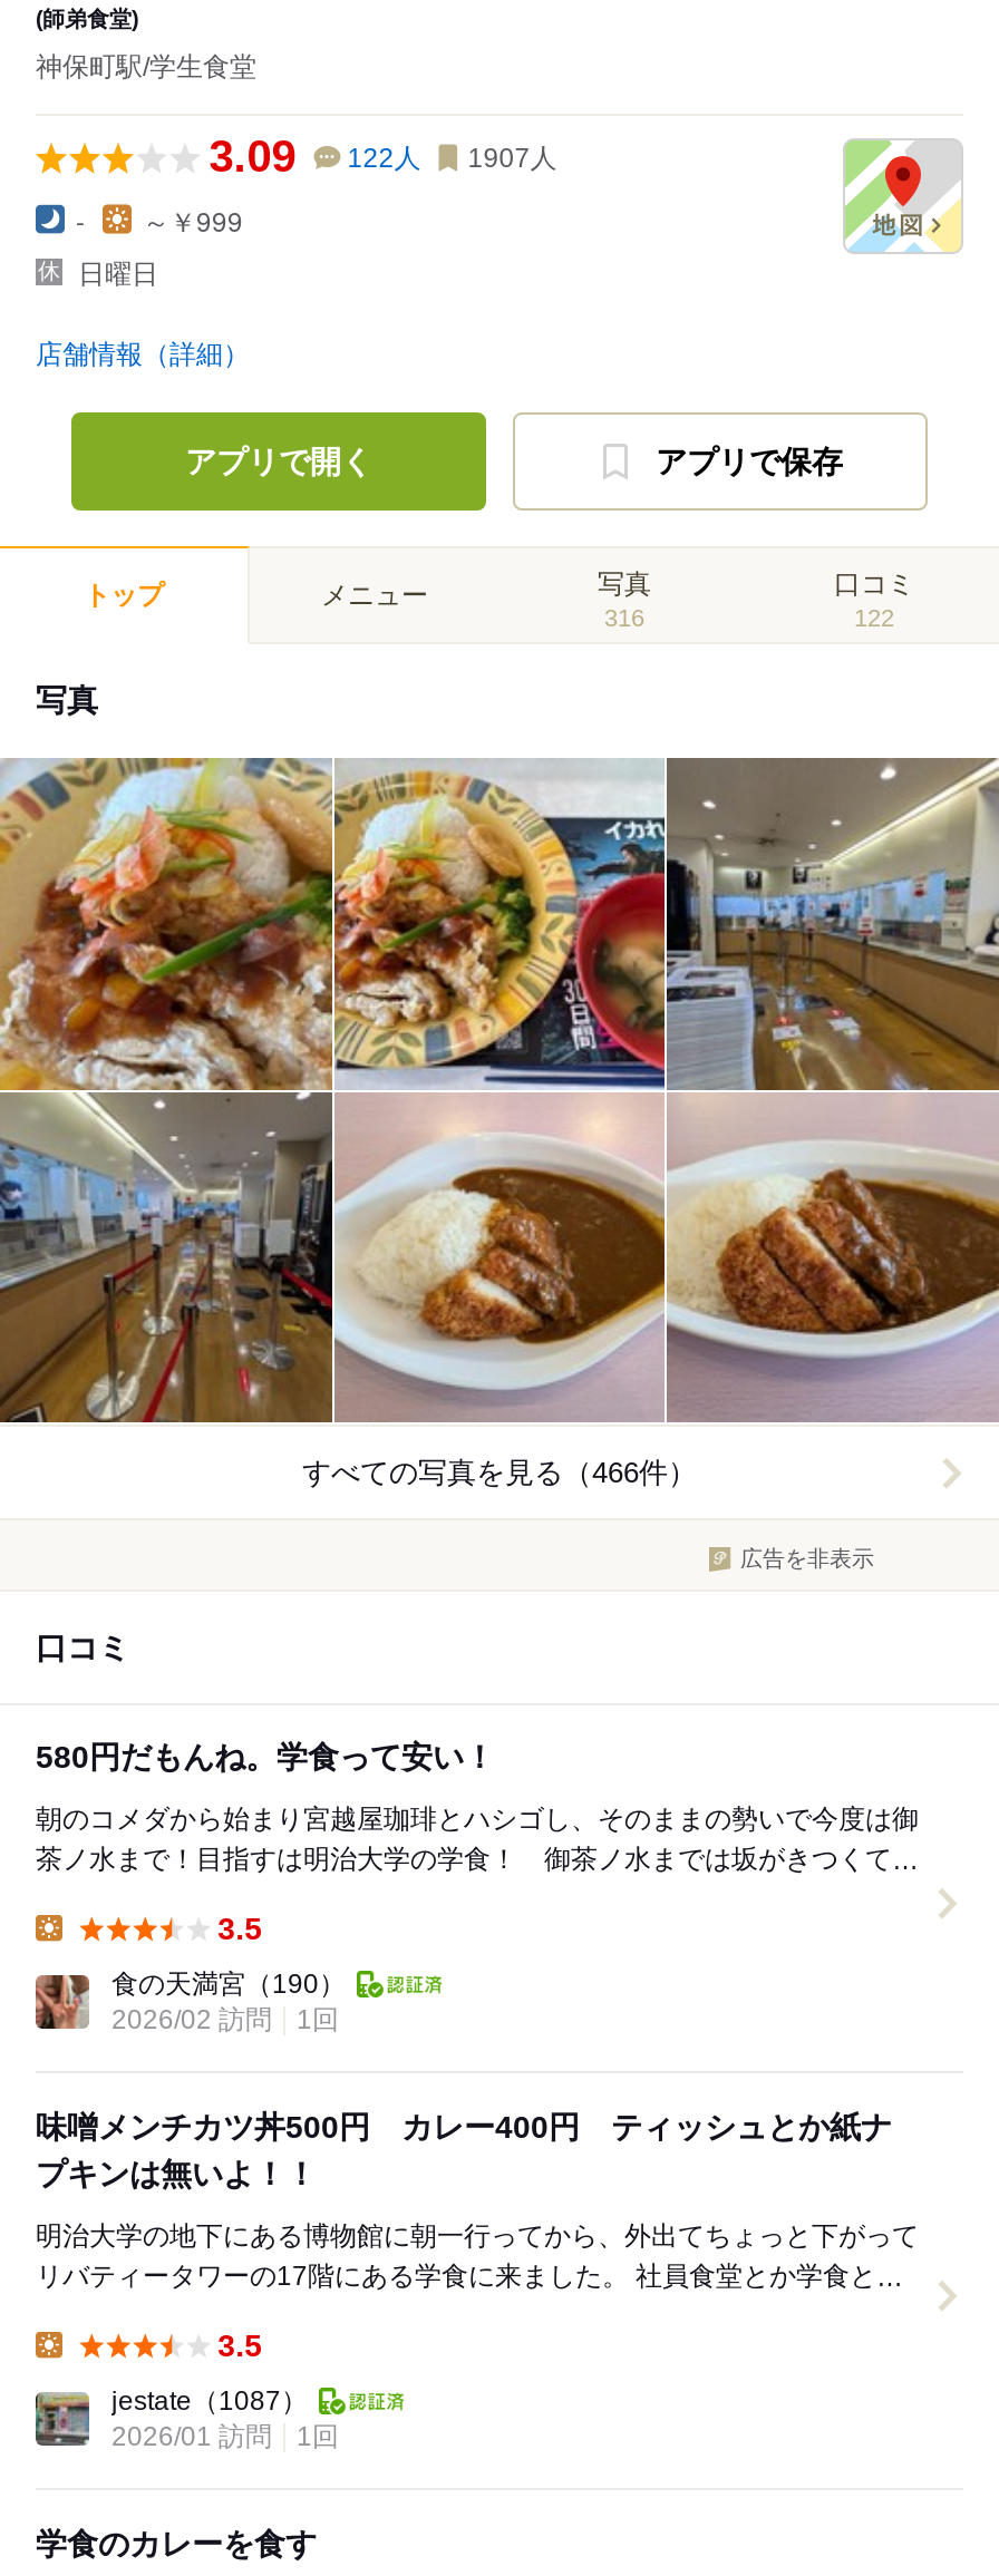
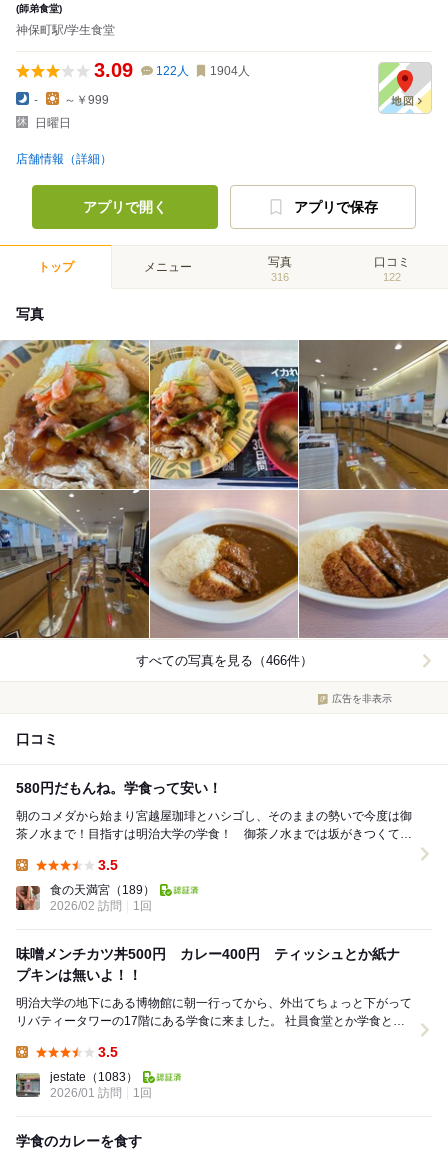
[209,132,557,181] 3.09 122人 1907人 -> [94,59,250,81] 3.09 122人 1904人
[111,1969,346,2000] 食の天満宮（190） -> [50,883,155,897] 食の天満宮（189）
[111,2386,308,2417] jestate（1087） -> [50,1070,138,1084] jestate（1083）

